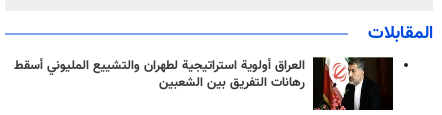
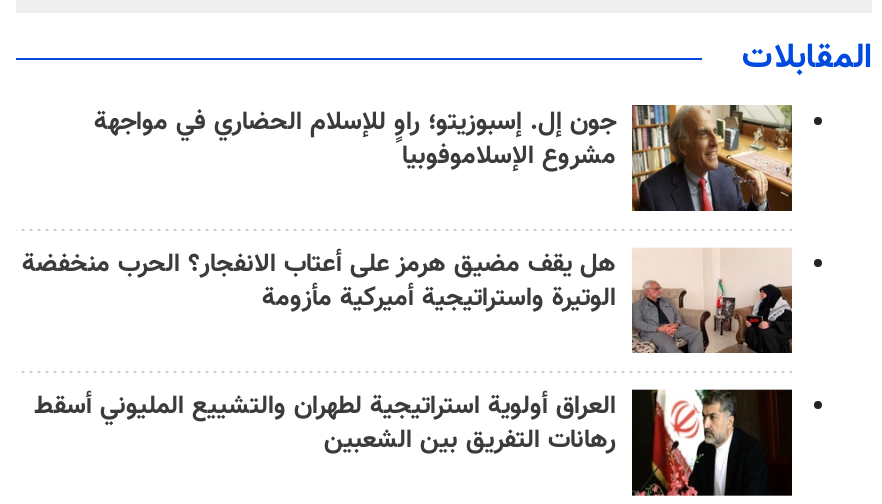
none -> [22,102,794,319] [image] | جون إل. إسبوزيتو؛ راوٍ للإسلام الحضاري في مواجهة | مشروع الإسلاموفوبيا | هل يقف مضيق هرمز على أعتاب الانفجار؟ الحرب منخفضة | الوتيرة واستراتيجية أميركية مأزومة
none -> [630,250,794,356] [image]

